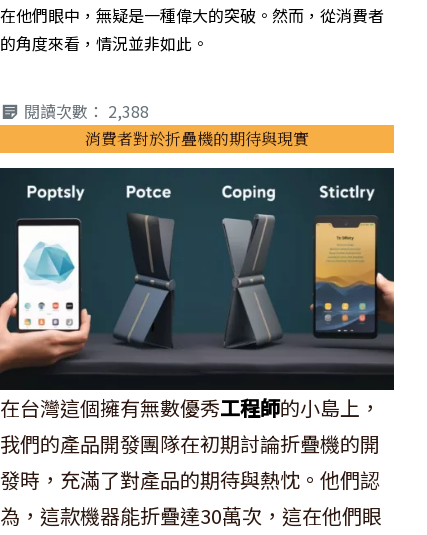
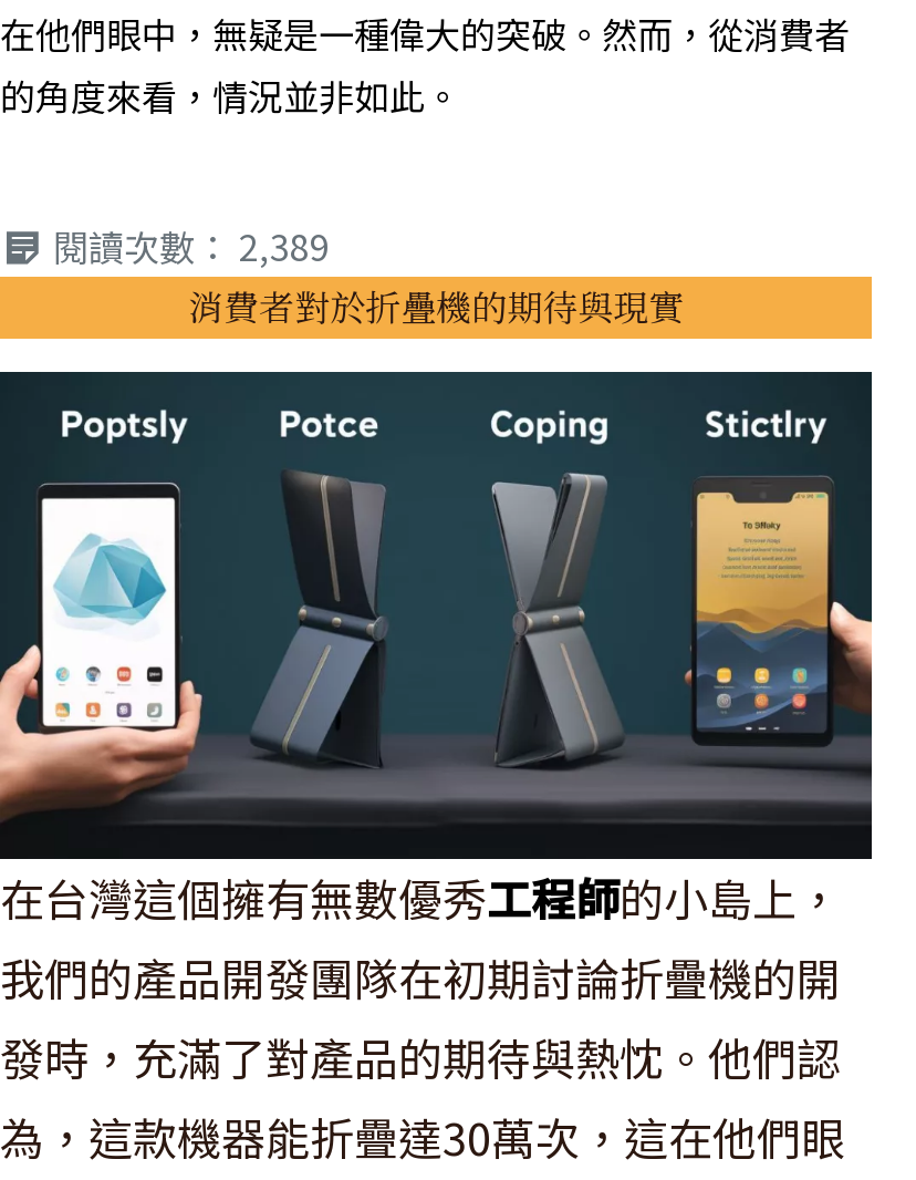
[24,99,149,123] 閱讀次數： 2,388 -> [53,219,330,272] 閱讀次數： 2,389

